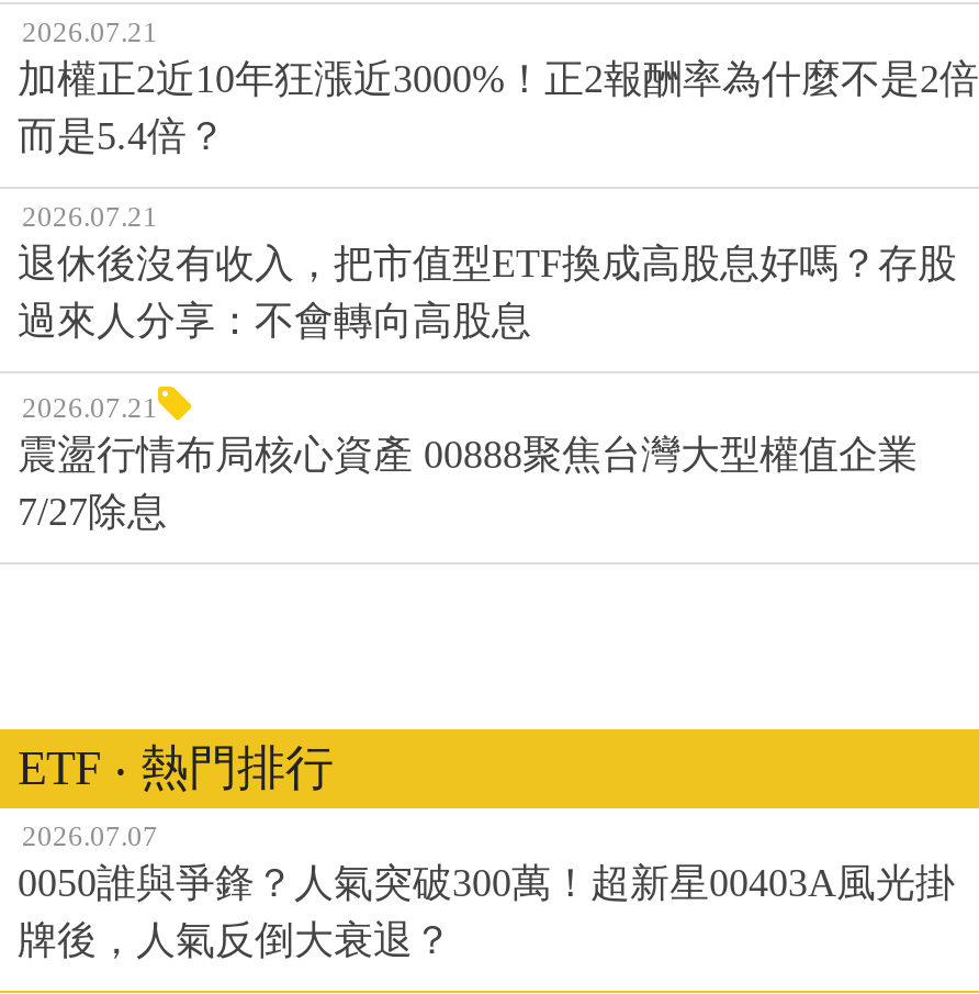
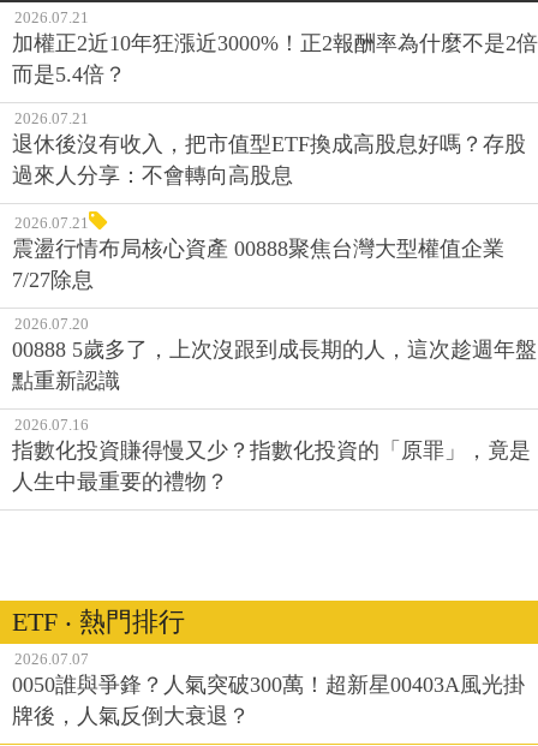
none -> [12,315,537,494] 2026.07.20 | 00888 5歲多了，上次沒跟到成長期的人，這次趁週年盤 | 點重新認識 | 2026.07.16 | 指數化投資賺得慢又少？指數化投資的「原罪」，竟是 | 人生中最重要的禮物？

